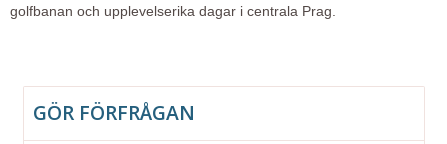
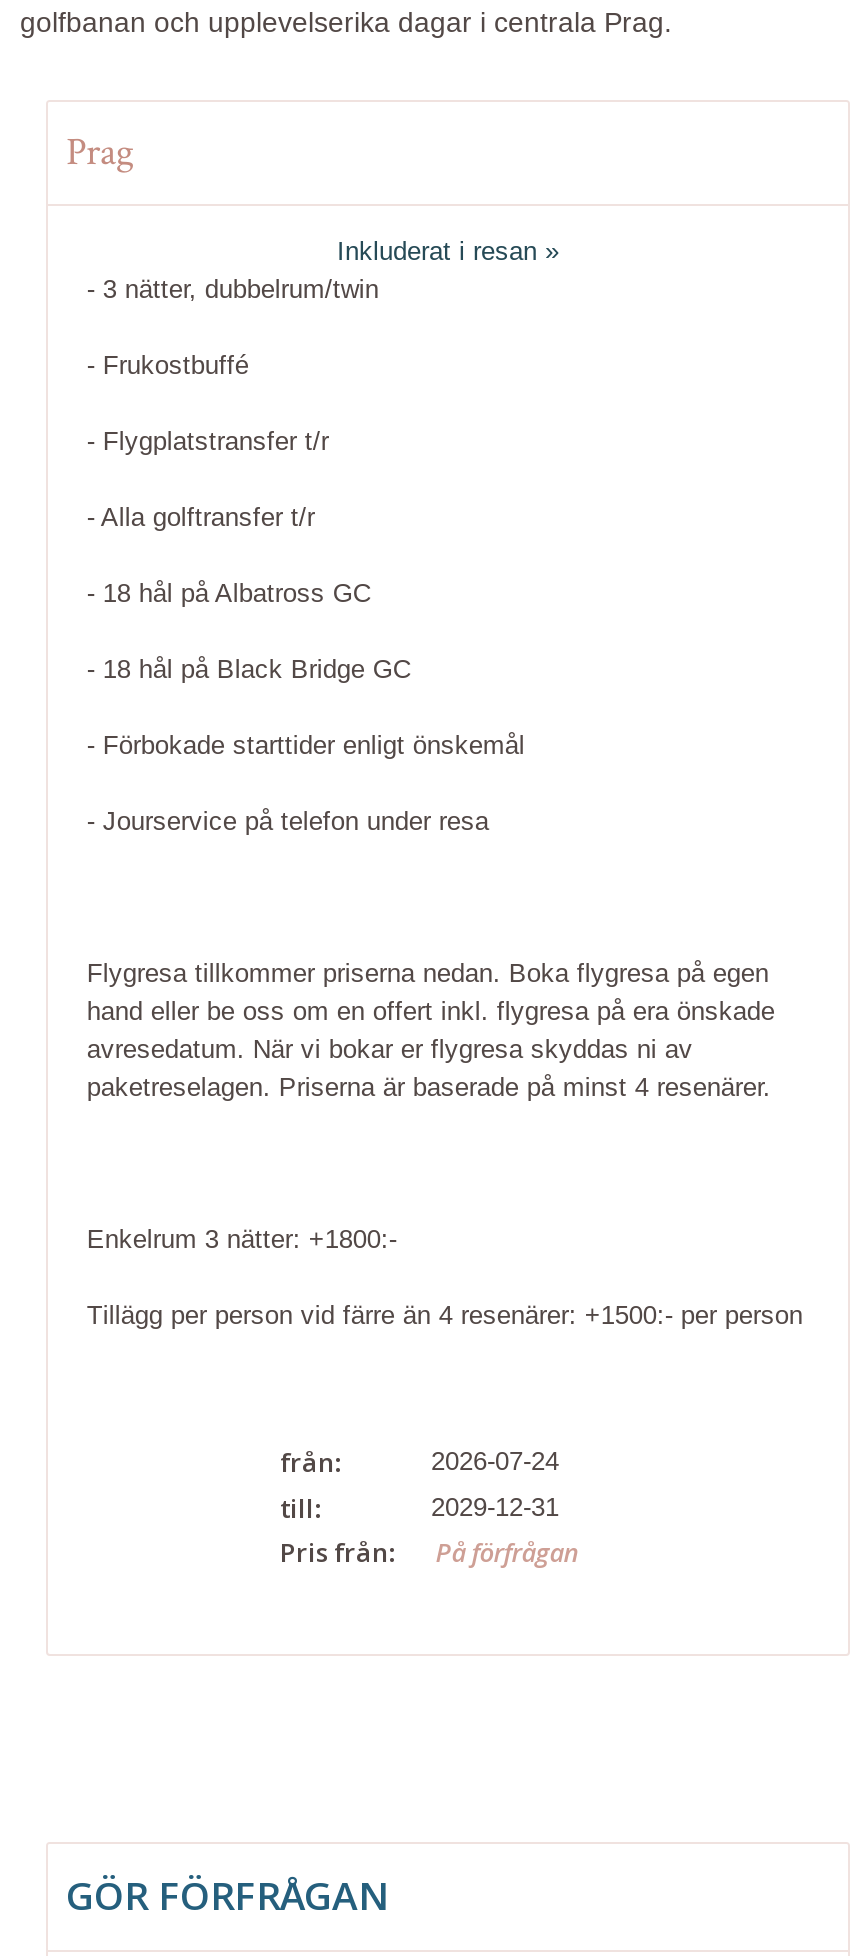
none -> [66,129,559,837] Prag | Inkluderat i resan » | - 3 nätter, dubbelrum/twin | - Frukostbuffé | - Flygplatstransfer t/r | - Alla golftransfer t/r | - 18 hål på Albatross GC | - 18 hål på Black Bridge GC | - Förbokade starttider enligt önskemål | - Jourservice på telefon under resa
none -> [87,959,779,1103] Flygresa tillkommer priserna nedan. Boka flygresa på egen | hand eller be oss om en offert inkl. flygresa på era önskade | avresedatum. När vi bokar er flygresa skyddas ni av | paketreselagen. Priserna är baserade på minst 4 resenärer.
none -> [87,1225,803,1331] Enkelrum 3 nätter: +1800:- | Tillägg per person vid färre än 4 resenärer: +1500:- per person
none -> [280,1445,579,1571] från: | 2026-07-24 | till: | 2029-12-31 | Pris från: | På förfrågan

